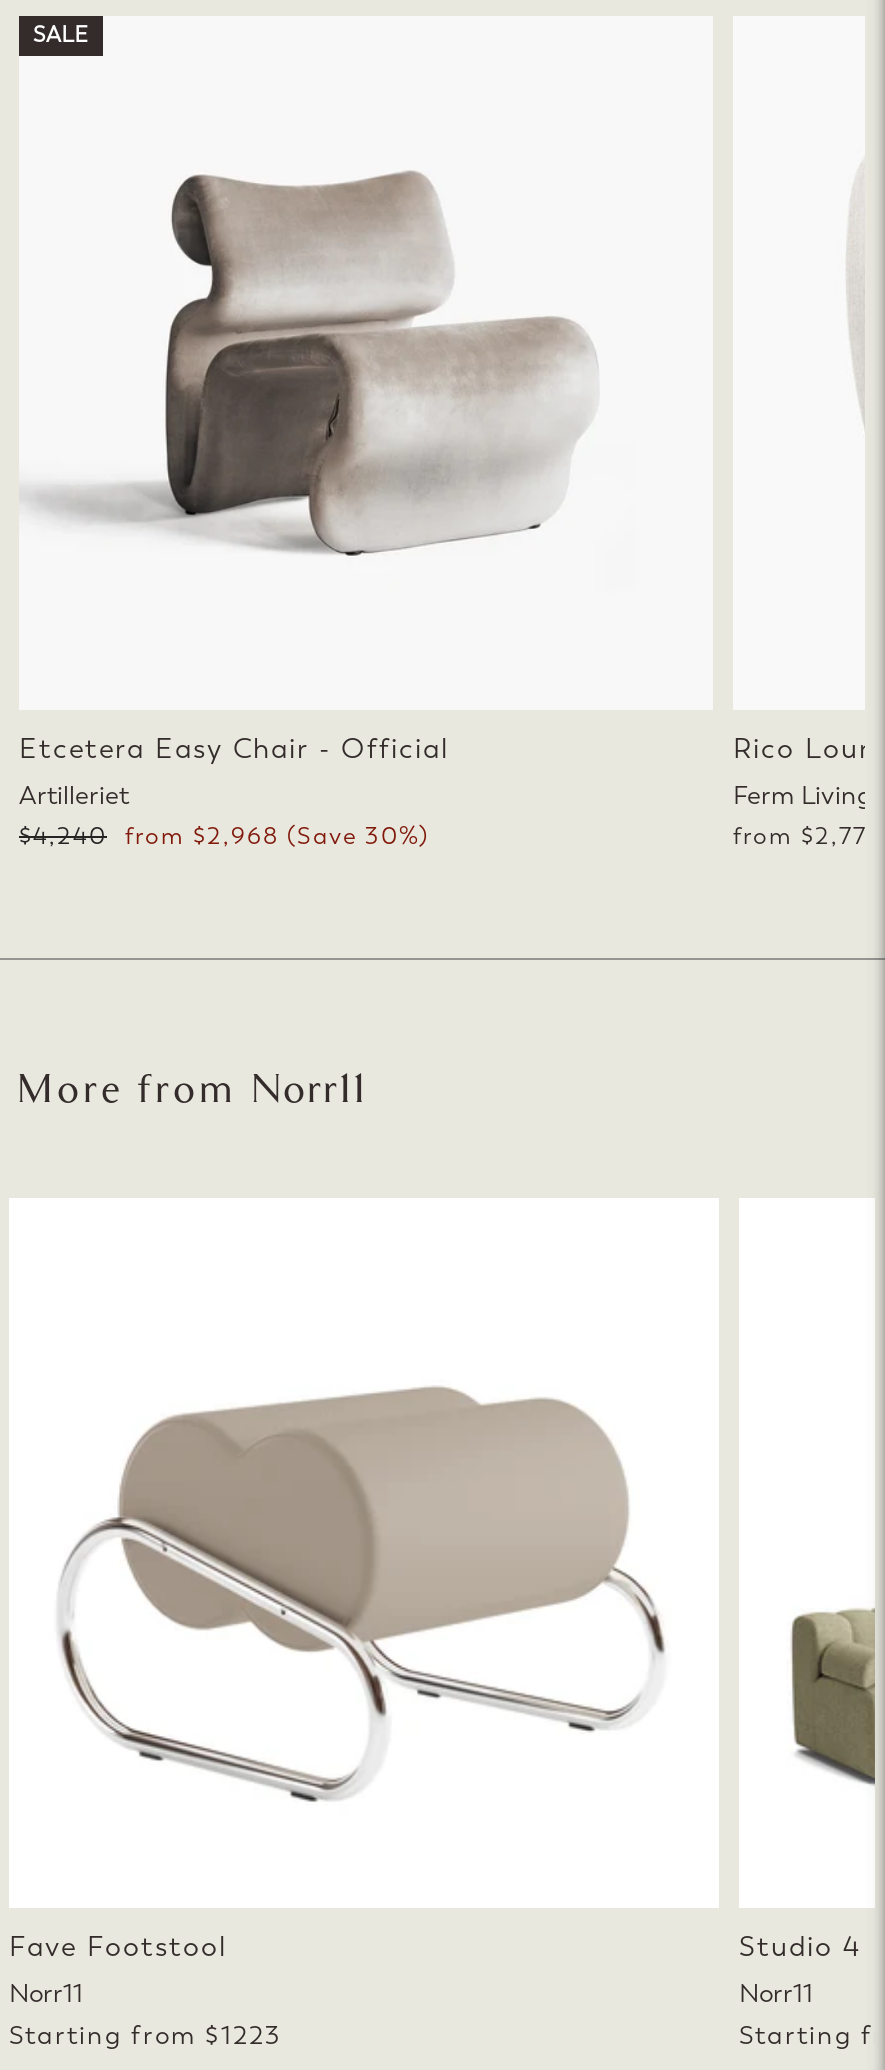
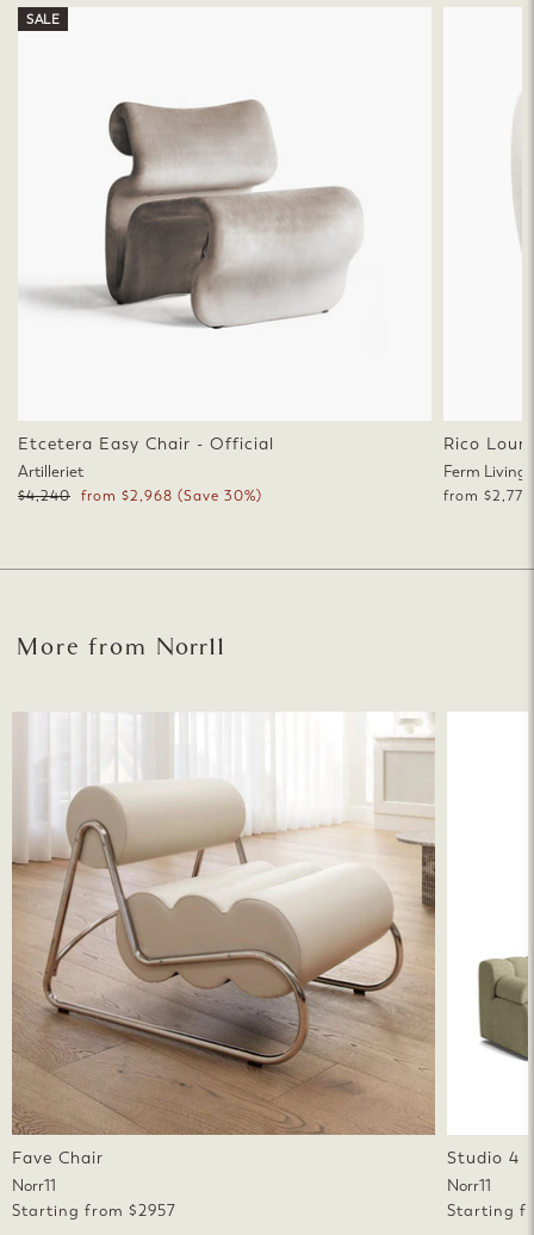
[9,1198,719,1964] [image] | Fave Footstool -> [11,712,436,1168] [image] | Fave Chair
[9,2020,281,2050] Starting from $1223 -> [12,1202,176,1220] Starting from $2957

